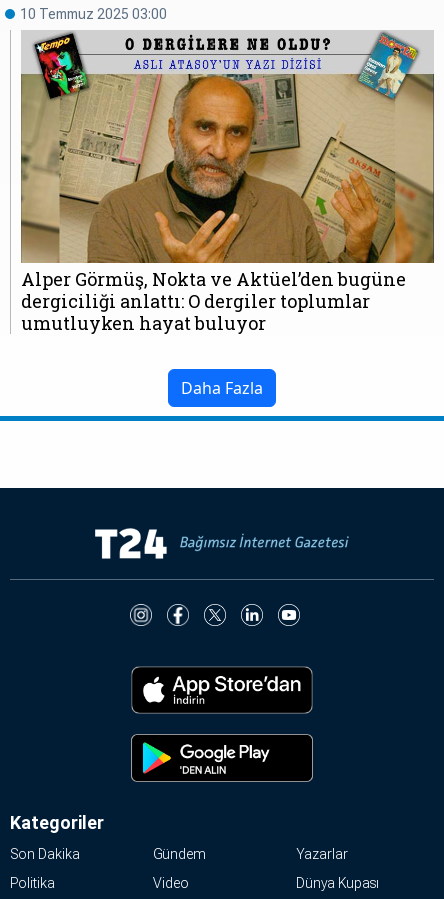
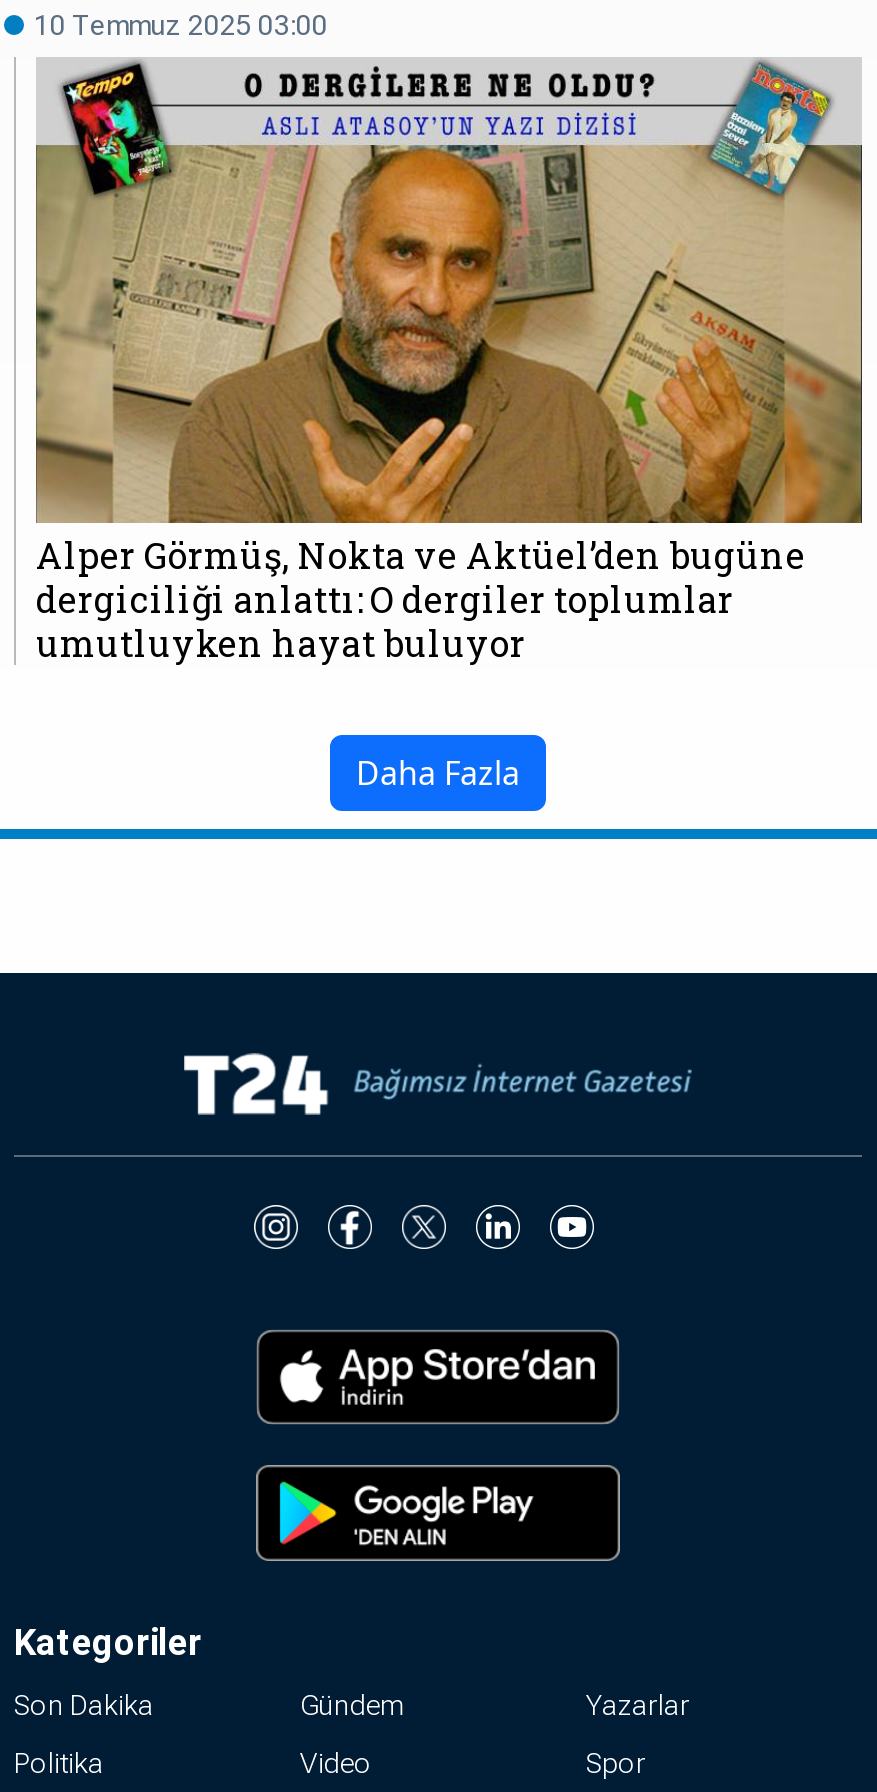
[296,875,379,891] Dünya Kupası -> [586,1747,646,1779] Spor

